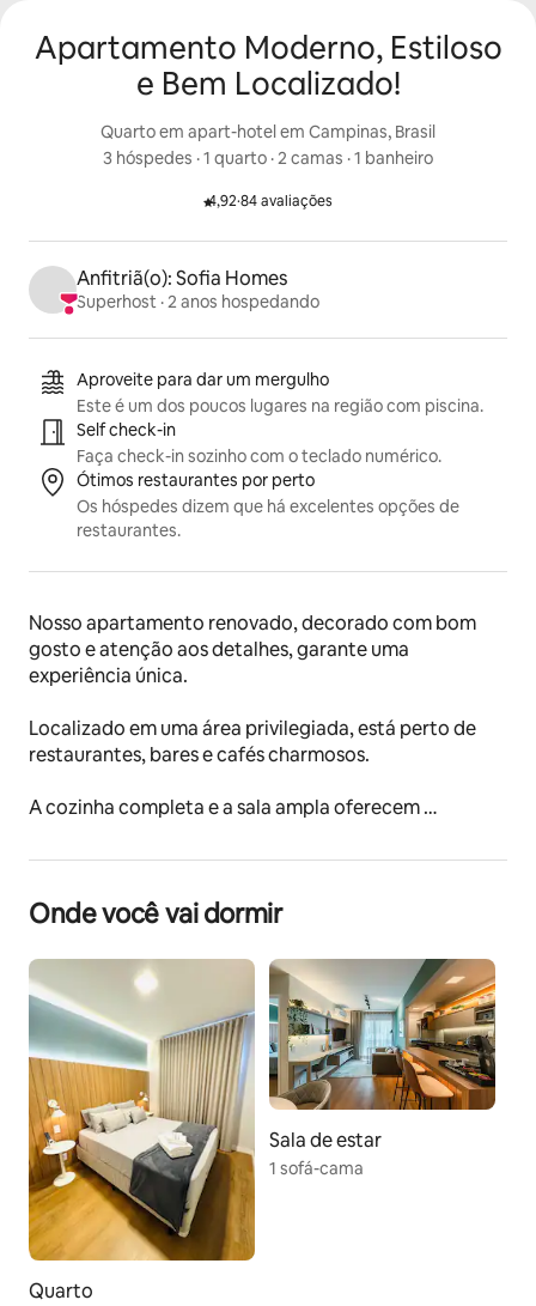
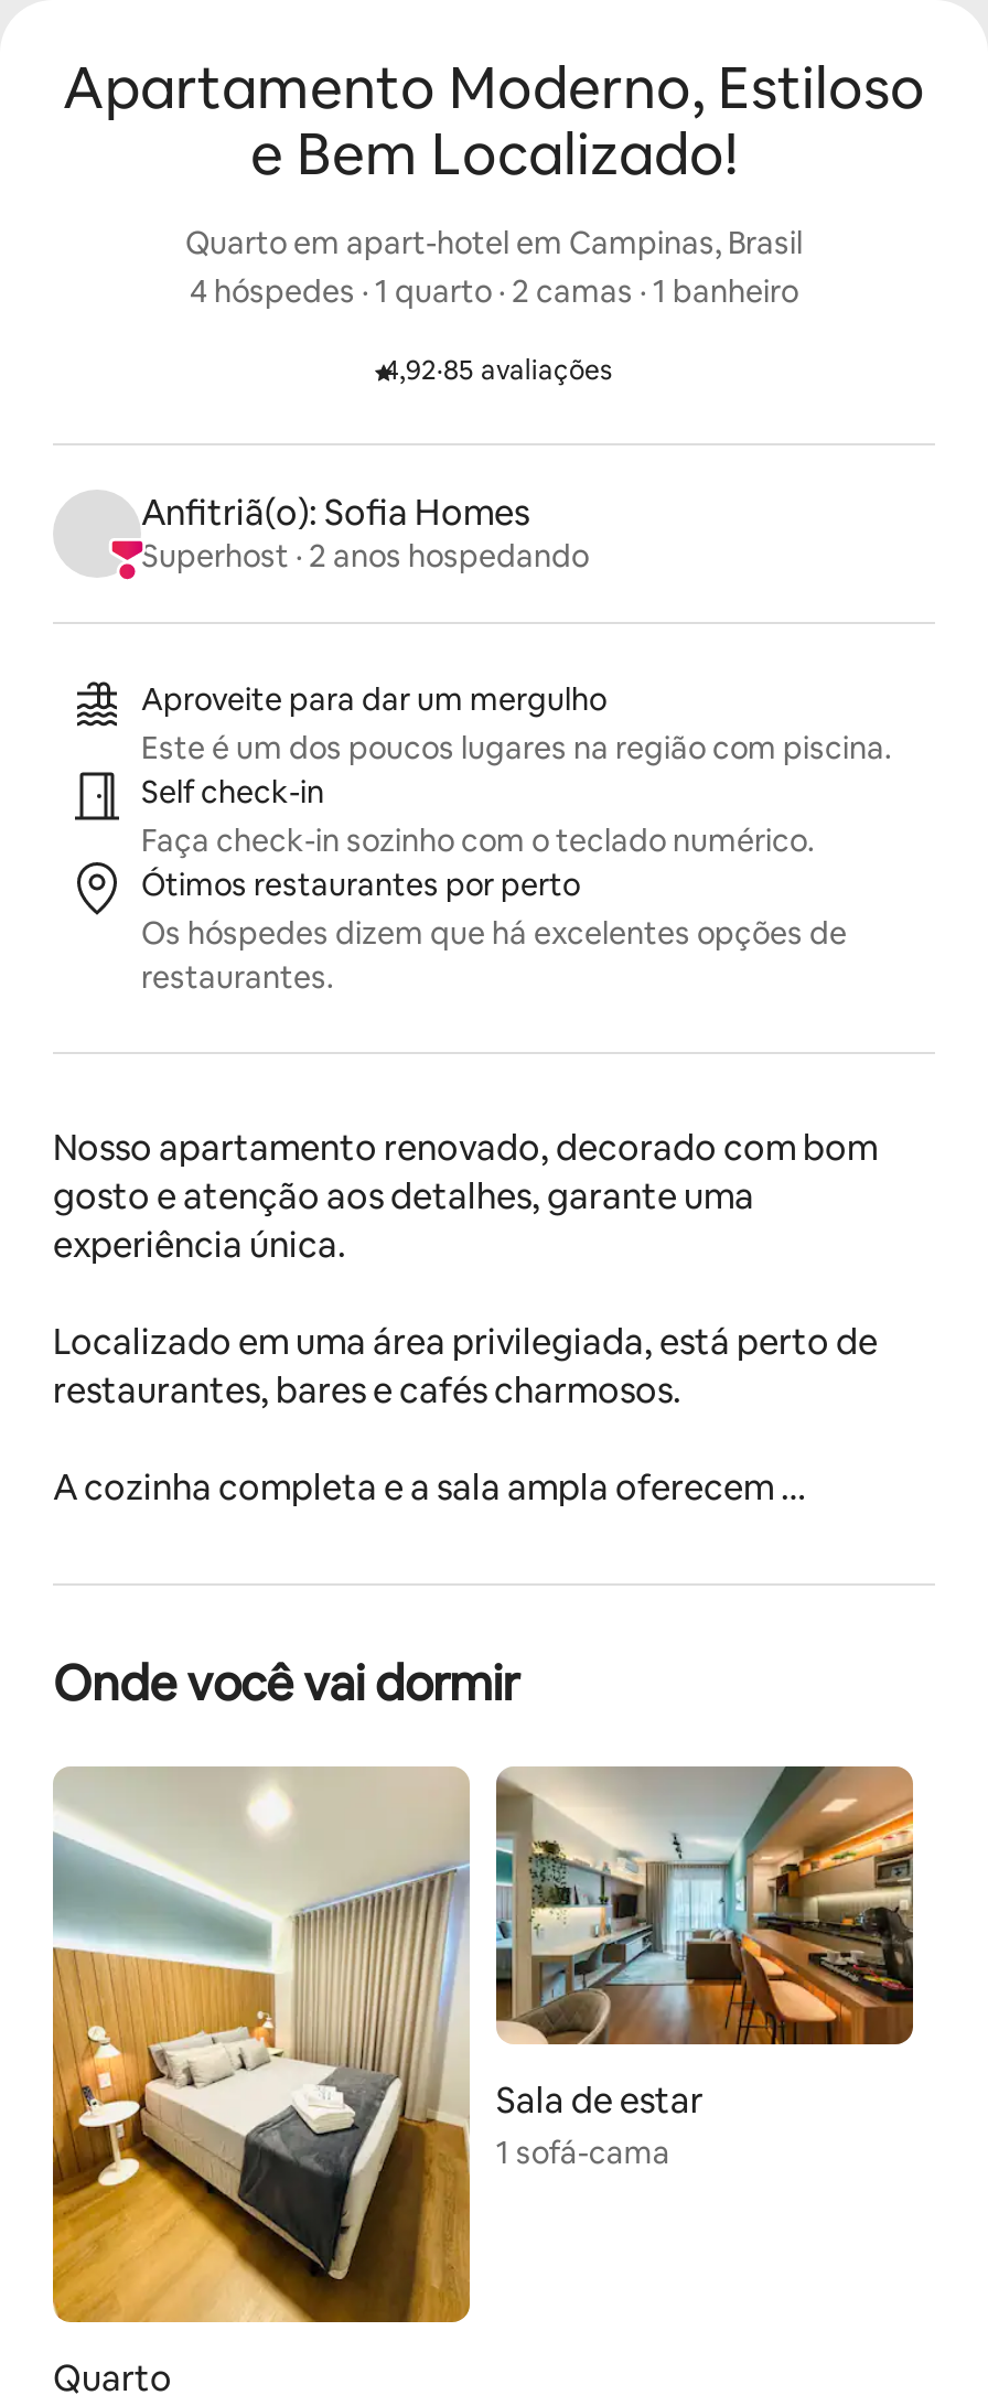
[103,147,433,169] 3 hóspedes · 1 quarto · 2 camas · 1 banheiro -> [190,271,798,311] 4 hóspedes · 1 quarto · 2 camas · 1 banheiro
[208,192,333,211] 4,92·84 avaliações -> [384,353,613,388] 4,92·85 avaliações

